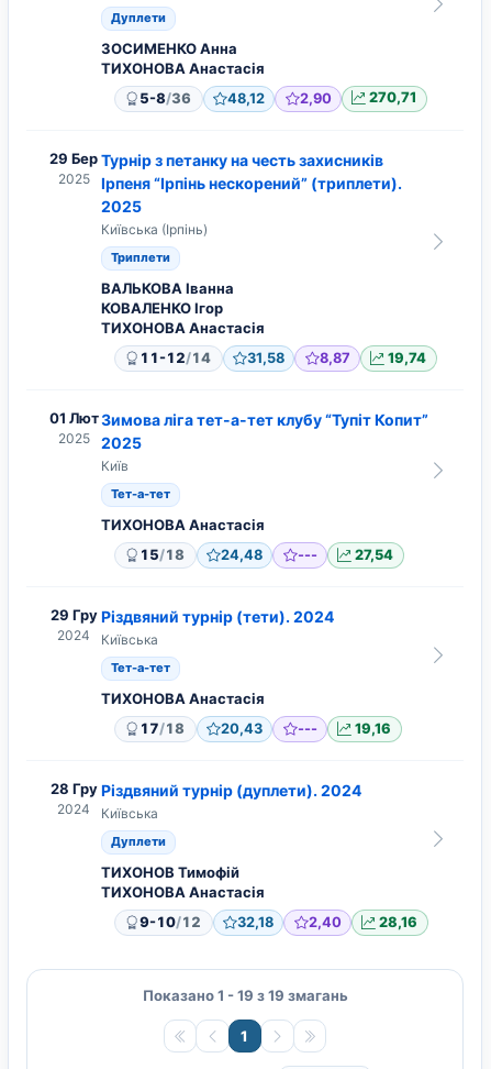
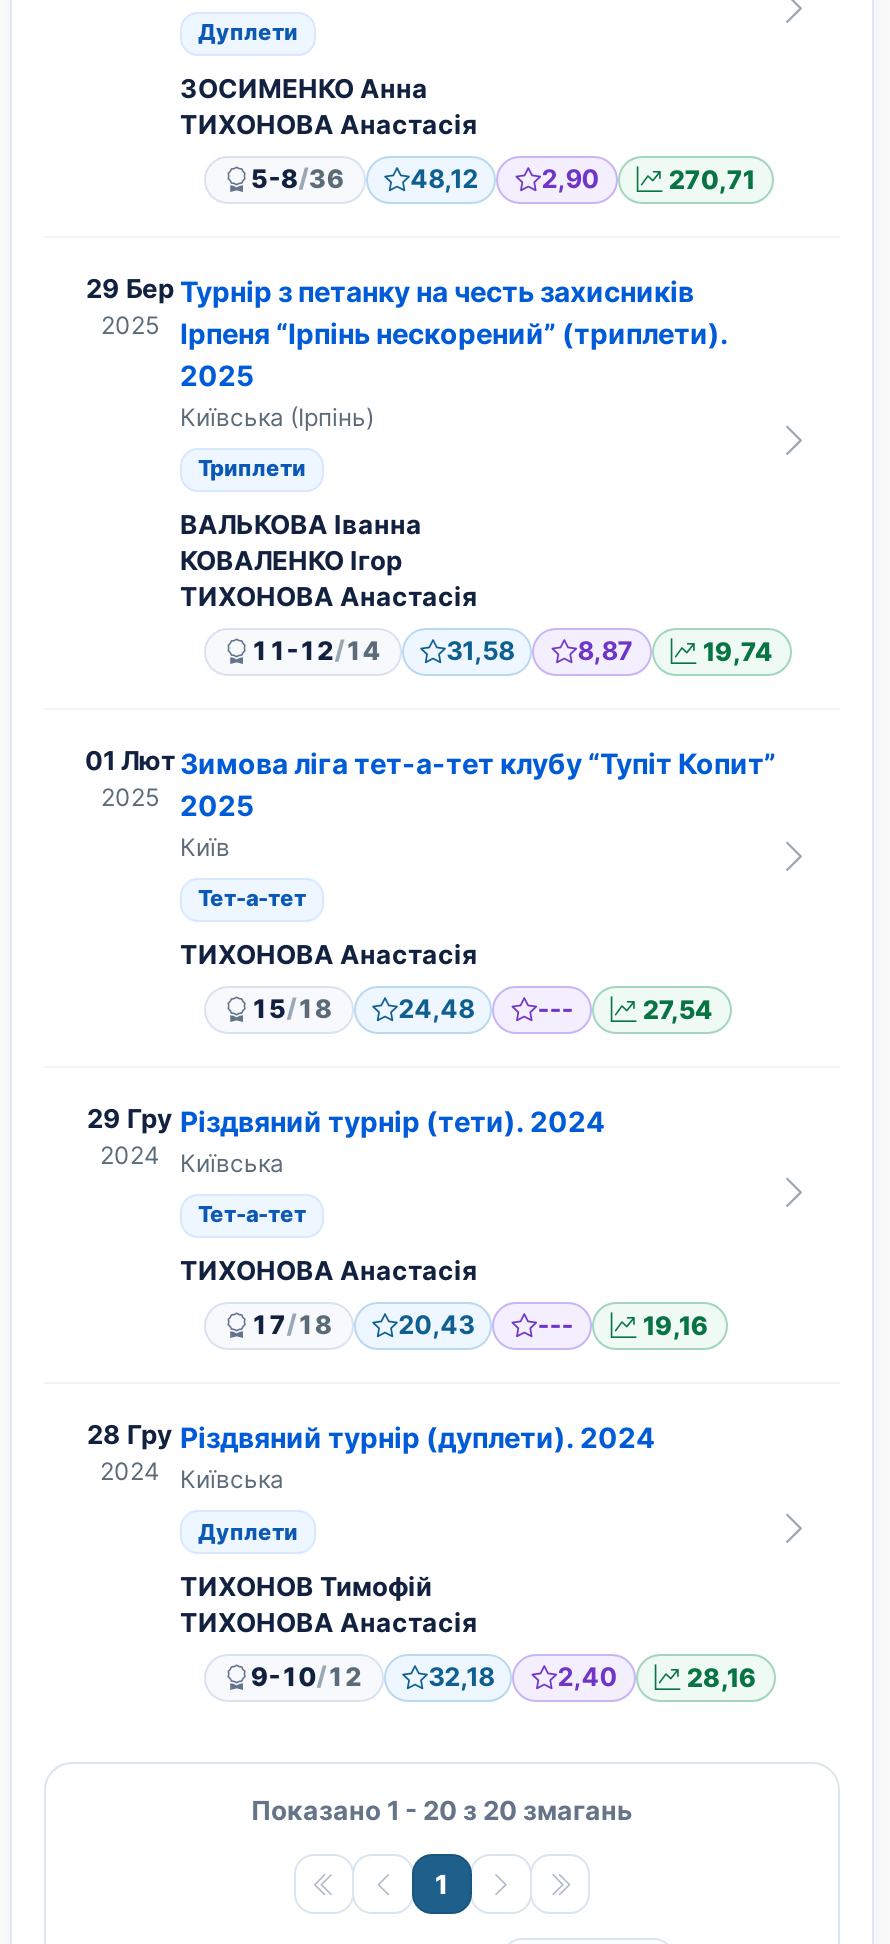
[142,987,348,1004] Показано 1 - 19 з 19 змагань -> [251,1794,633,1826] Показано 1 - 20 з 20 змагань

